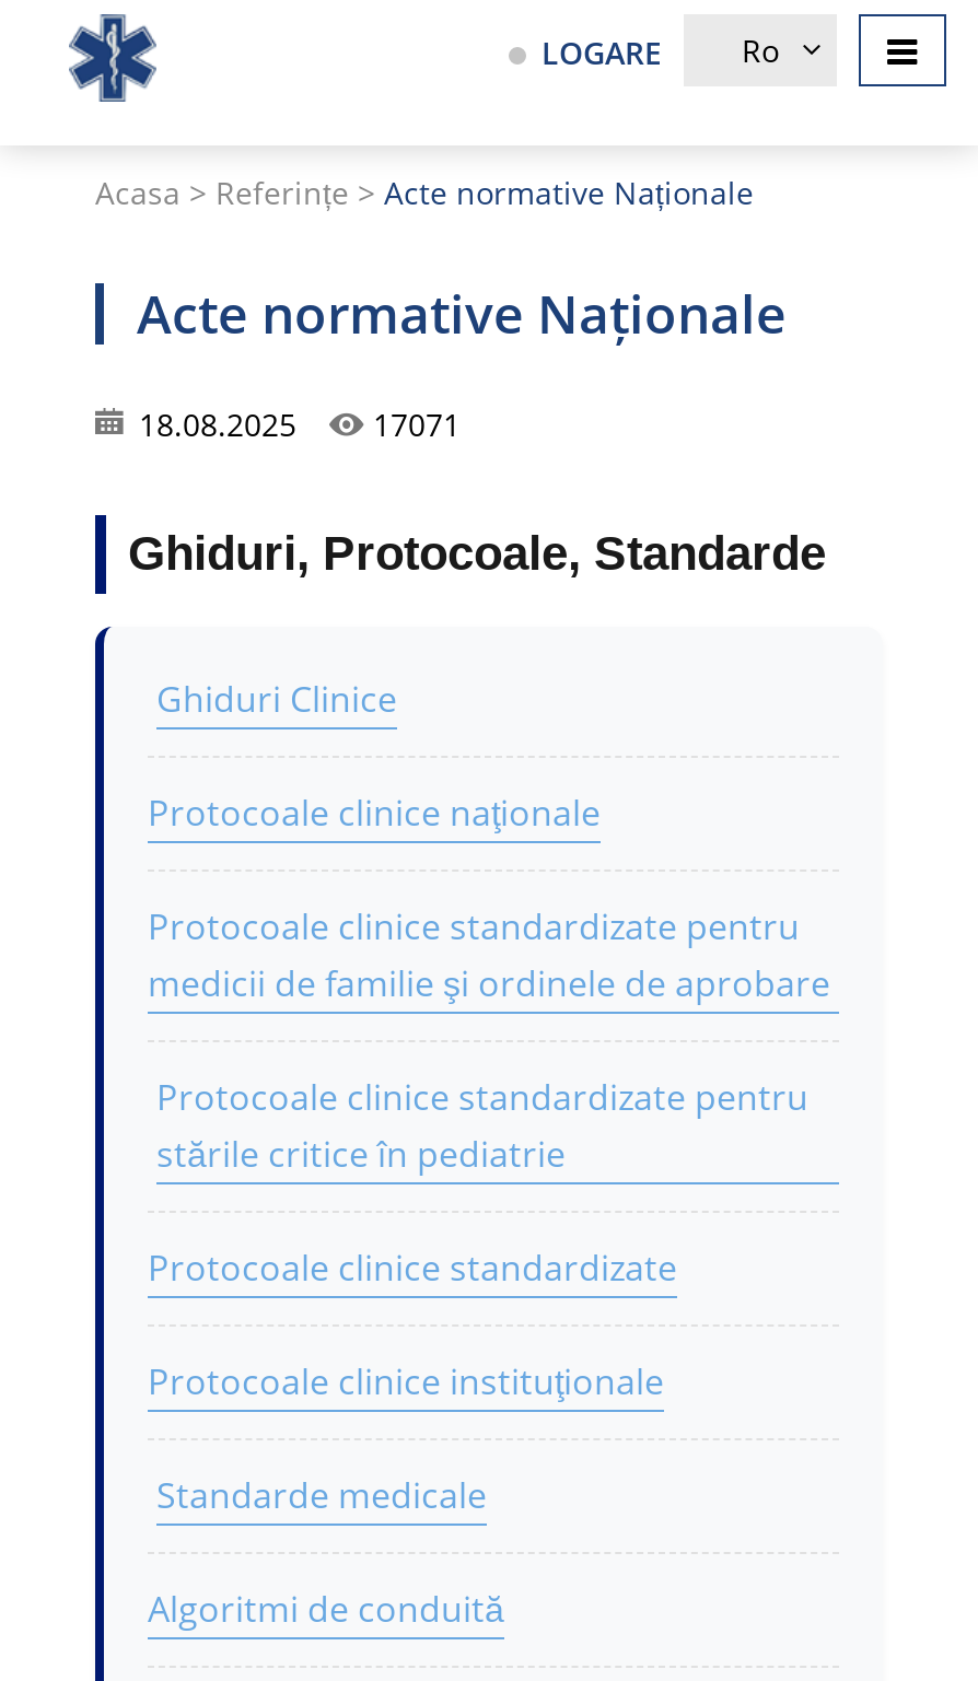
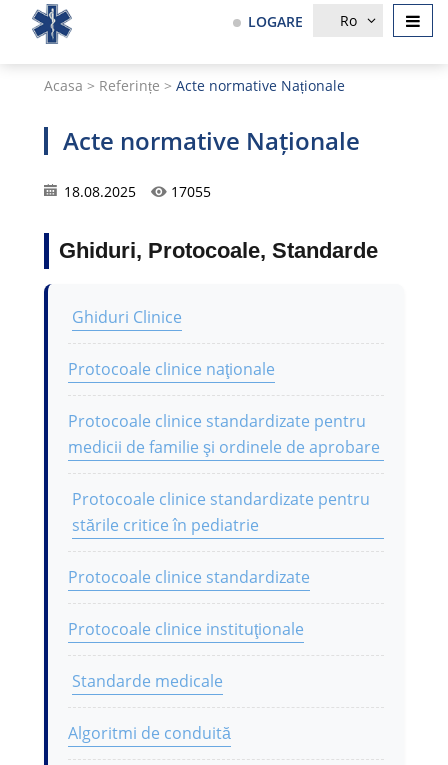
[139,404,461,445] 18.08.2025 17071 -> [64,182,211,201] 18.08.2025 17055

